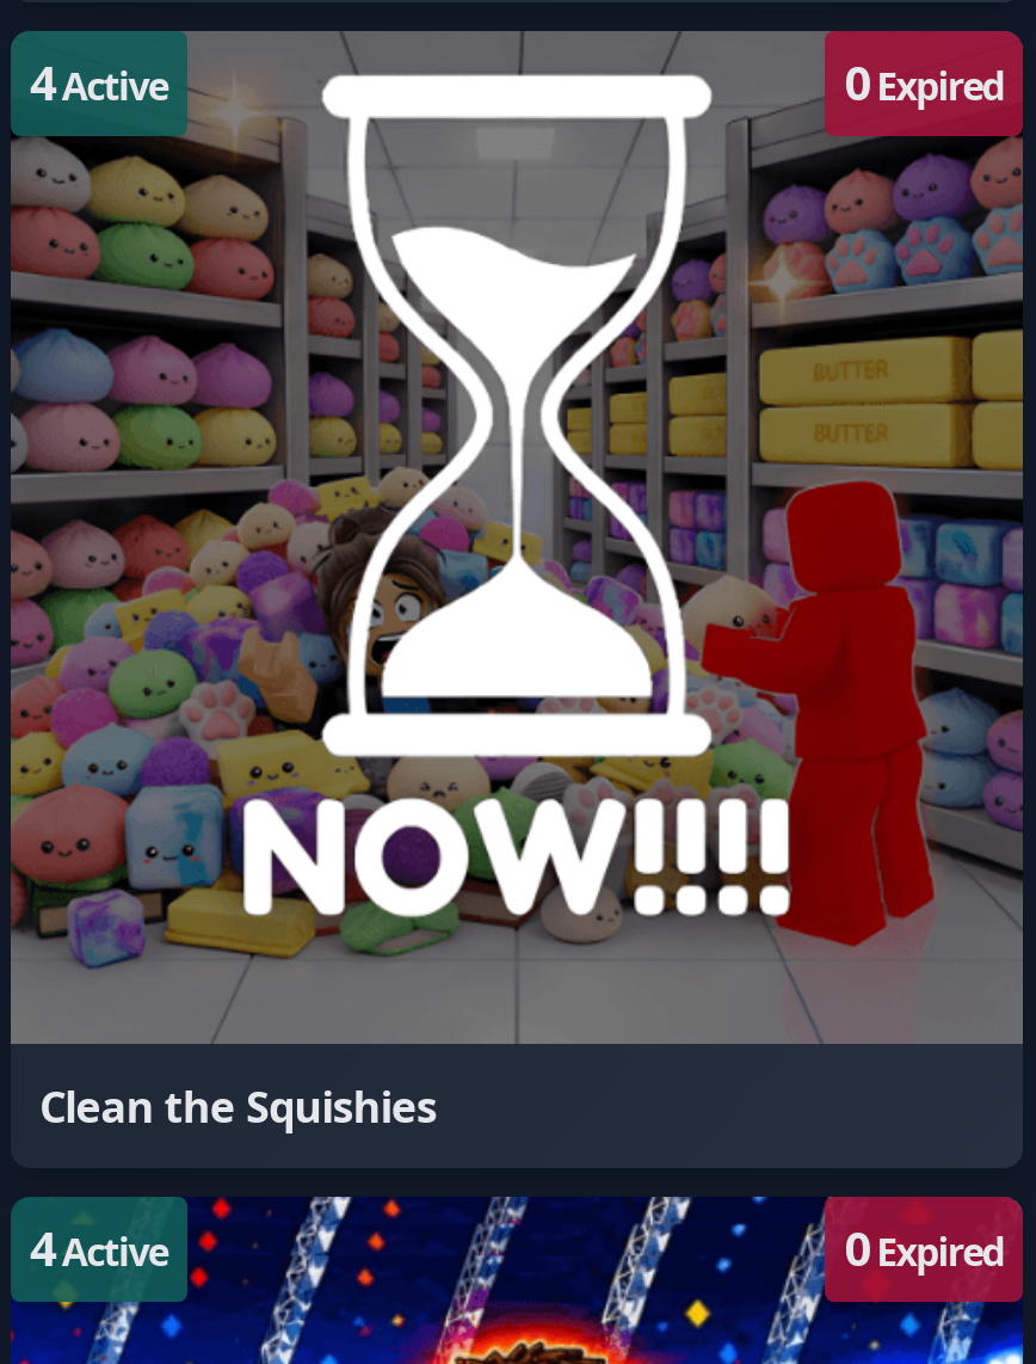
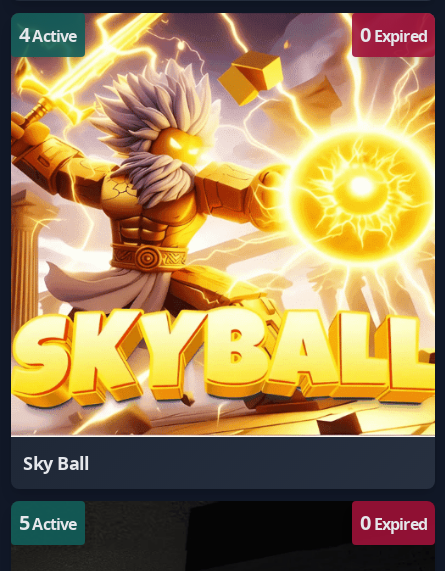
[11,31,1023,1134] [image] | Clean the Squishies -> [10,12,436,475] [image] | Sky Ball
[30,1215,167,1280] 4Active -> [19,509,77,536] 5Active

